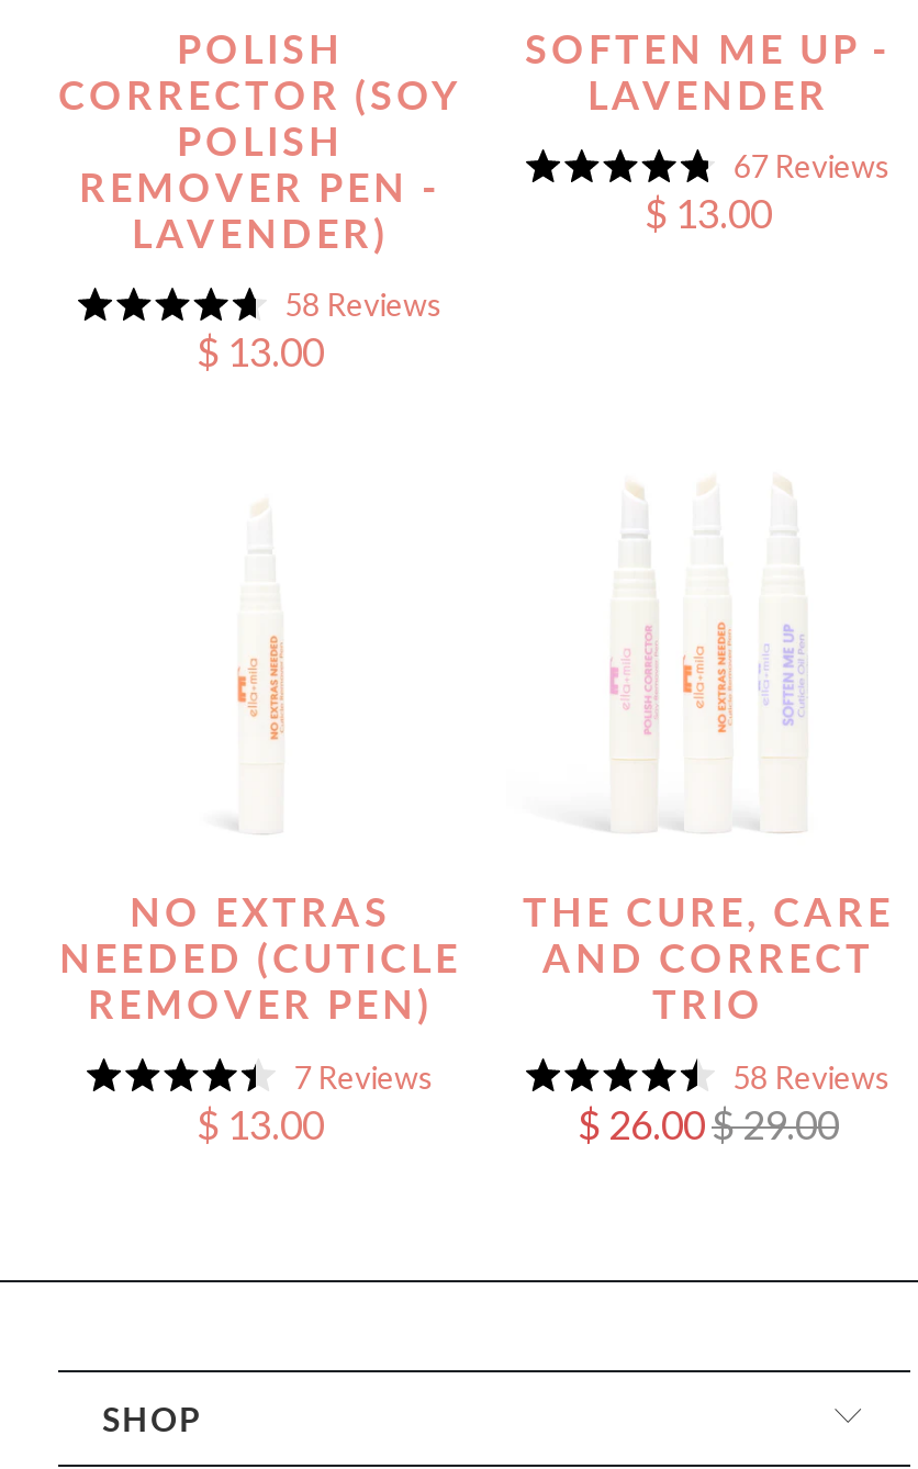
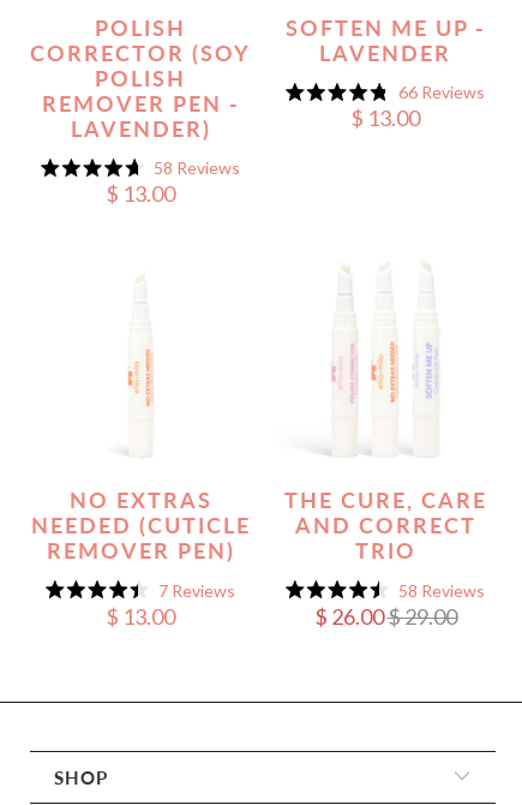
[733,148,891,186] 67 Reviews -> [399,82,485,103] 66 Reviews

